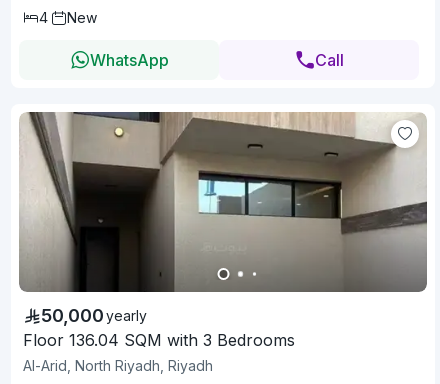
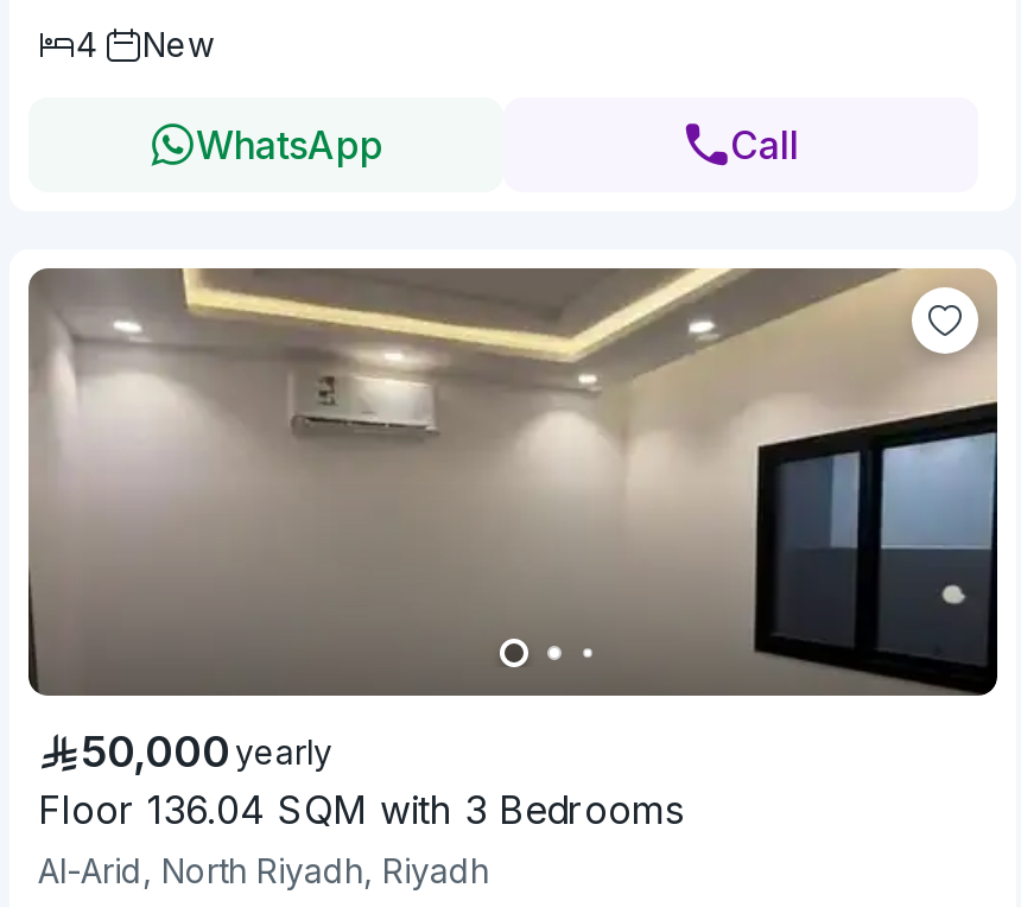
[20,112,427,292] [image] -> [28,268,1000,696] [image]

